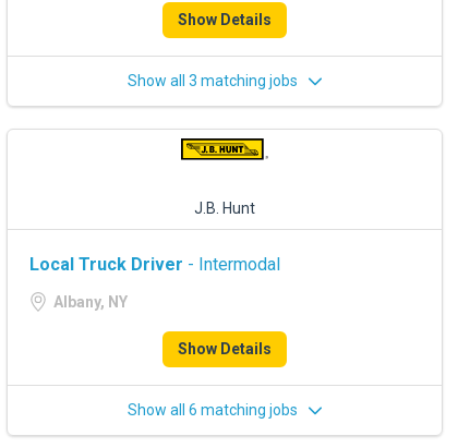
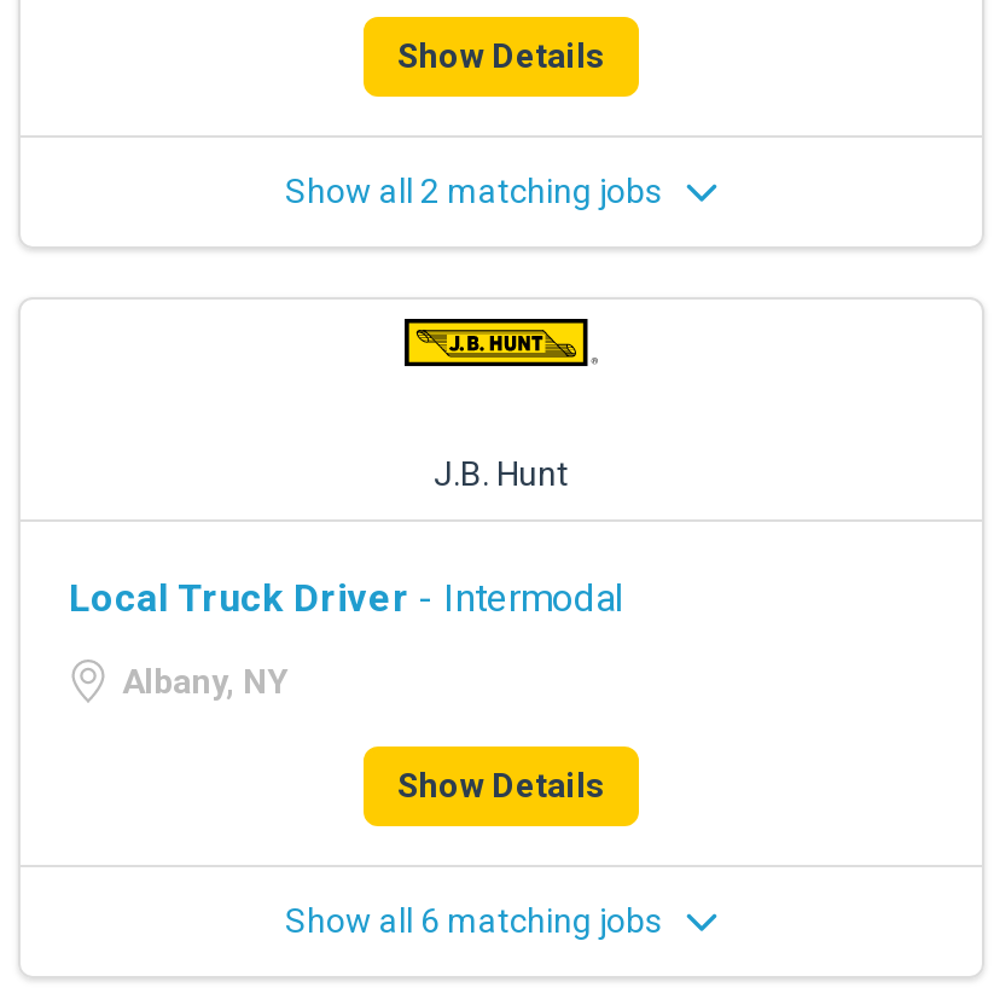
[127,72,300,89] Show all 3 matching jobs -> [285,172,669,210] Show all 2 matching jobs

